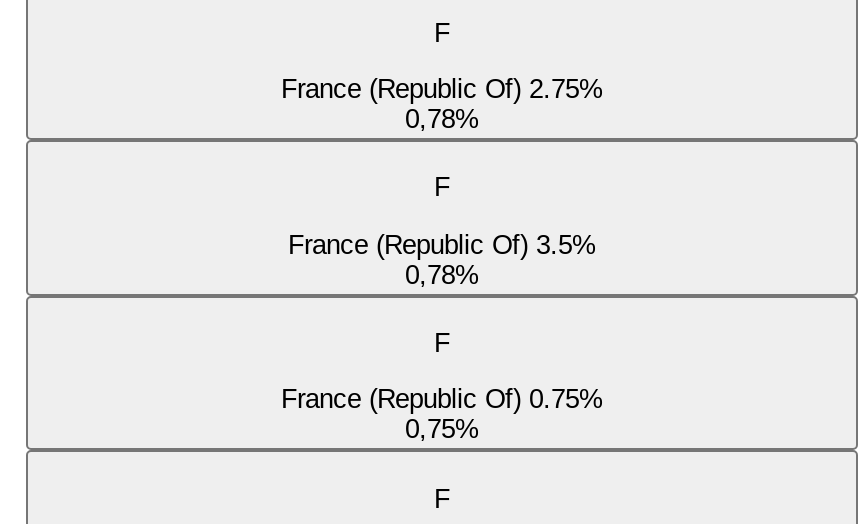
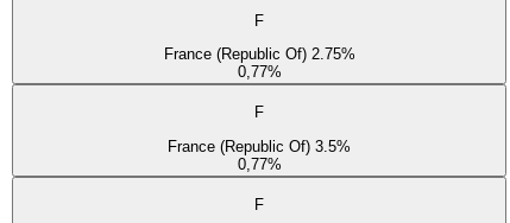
[405,104,479,134] 0,78% -> [237,63,281,81] 0,77%
[281,260,603,445] 0,78% | F | France (Republic Of) 0.75% | 0,75% -> [237,155,281,173] 0,77%

